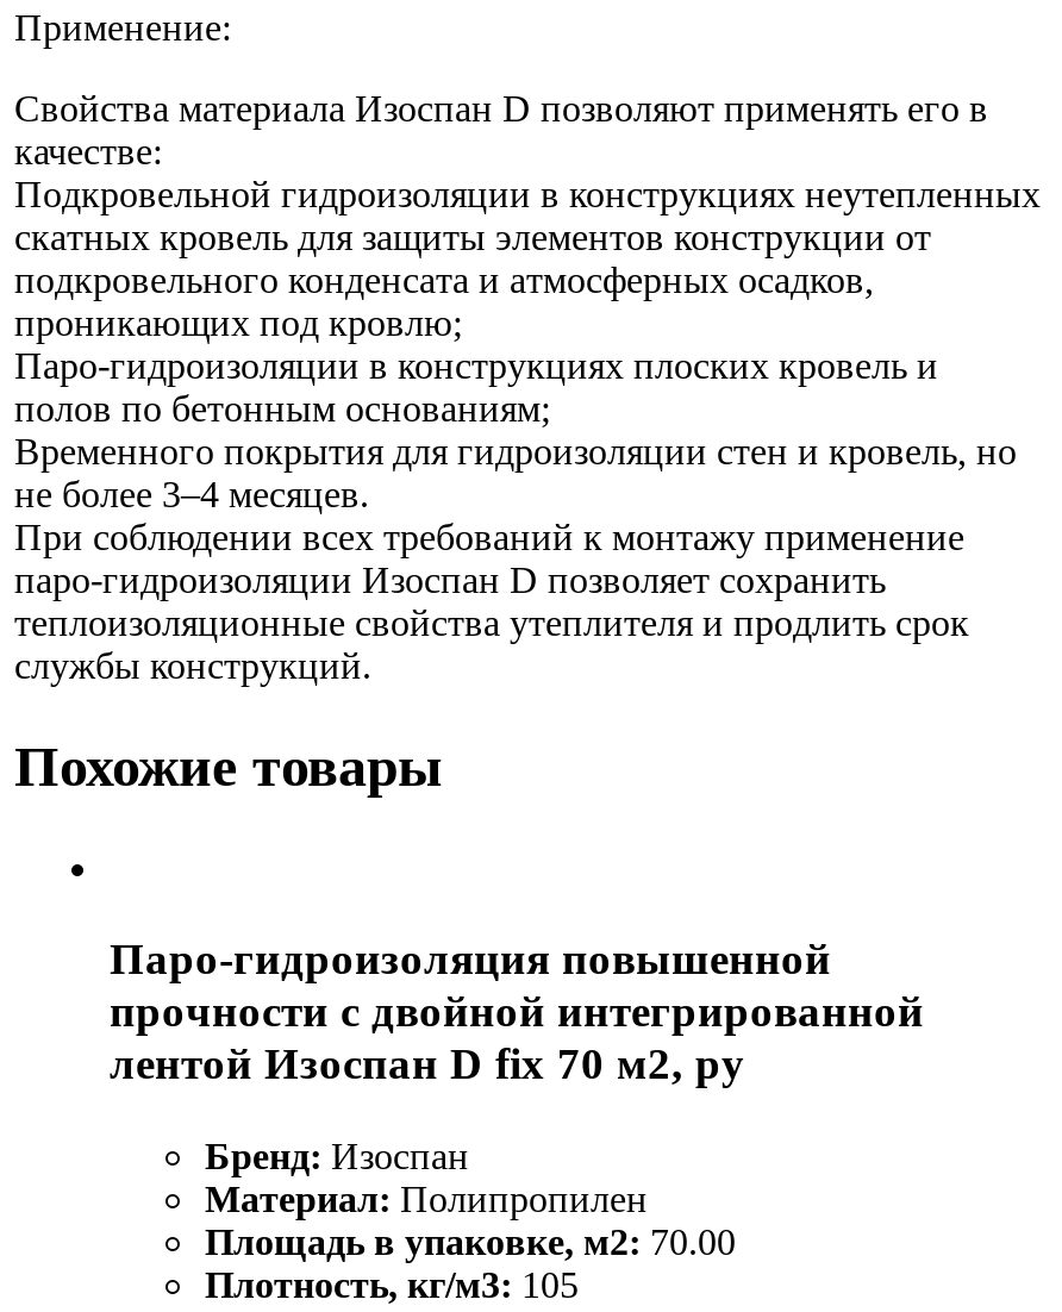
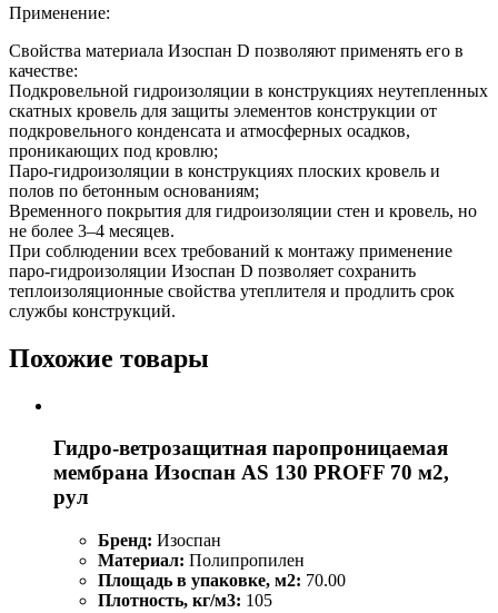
[110,934,924,1089] Паро-гидроизоляция повышенной | прочности с двойной интегрированной | лентой Изоспан D fix 70 м2, ру -> [53,437,449,509] Гидро-ветрозащитная паропроницаемая | мембрана Изоспан AS 130 PROFF 70 м2, | рул

